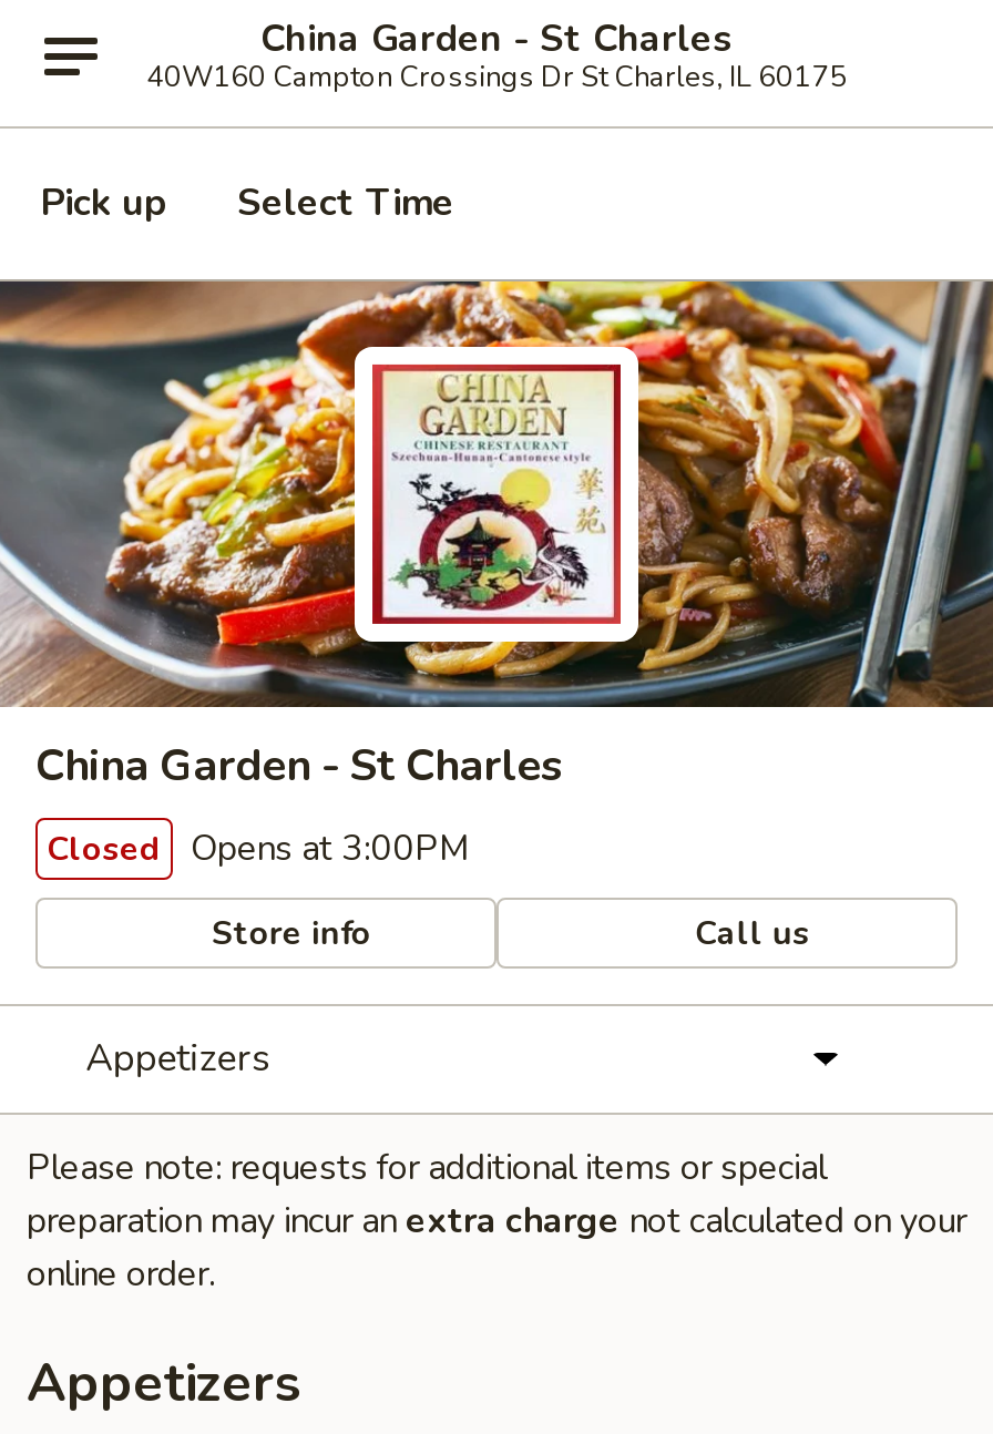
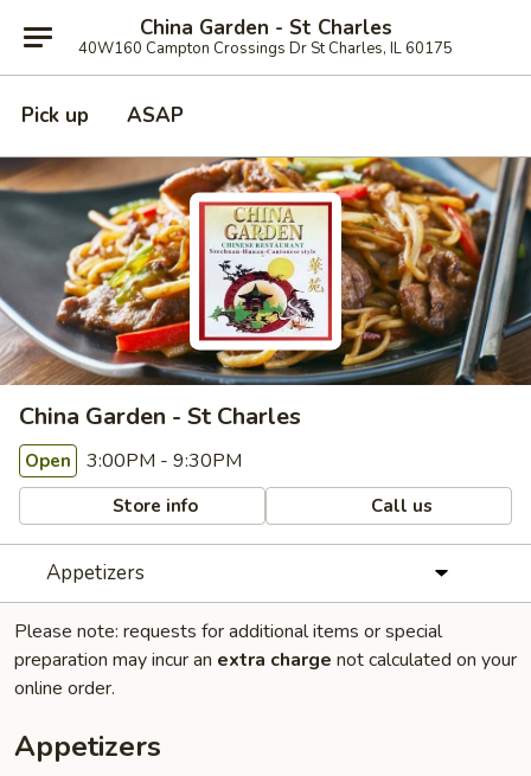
[237,177,454,228] Select Time -> [127,102,184,129] ASAP
[47,824,470,873] Closed Opens at 3:00PM -> [25,448,242,474] Open 3:00PM - 9:30PM

